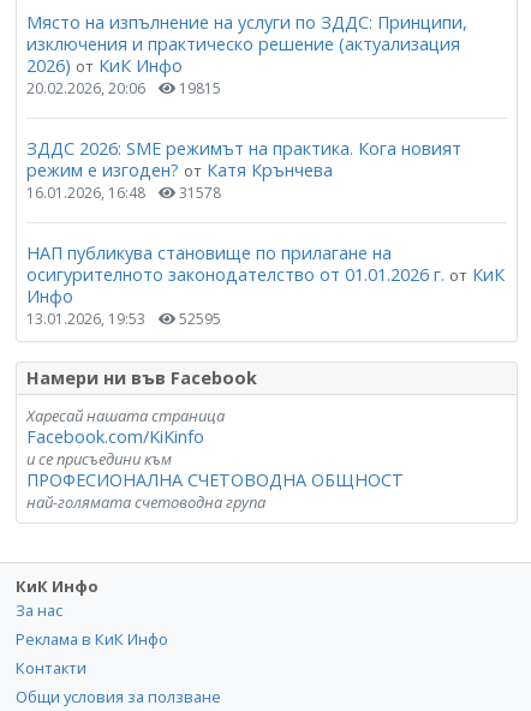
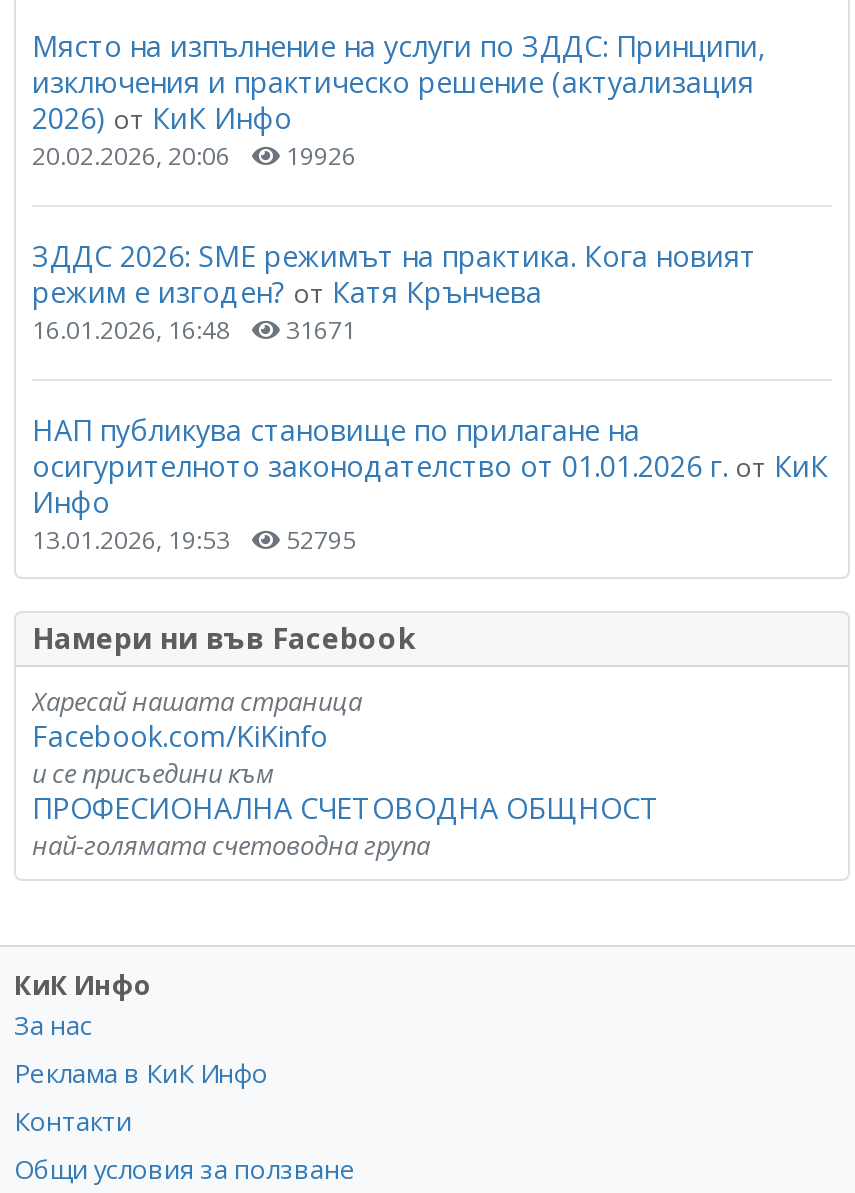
[26,78,221,98] 20.02.2026, 20:06 19815 -> [32,138,356,172] 20.02.2026, 20:06 19926
[26,182,221,202] 16.01.2026, 16:48 31578 -> [32,312,356,346] 16.01.2026, 16:48 31671
[26,308,221,329] 13.01.2026, 19:53 52595 -> [32,522,356,556] 13.01.2026, 19:53 52795

